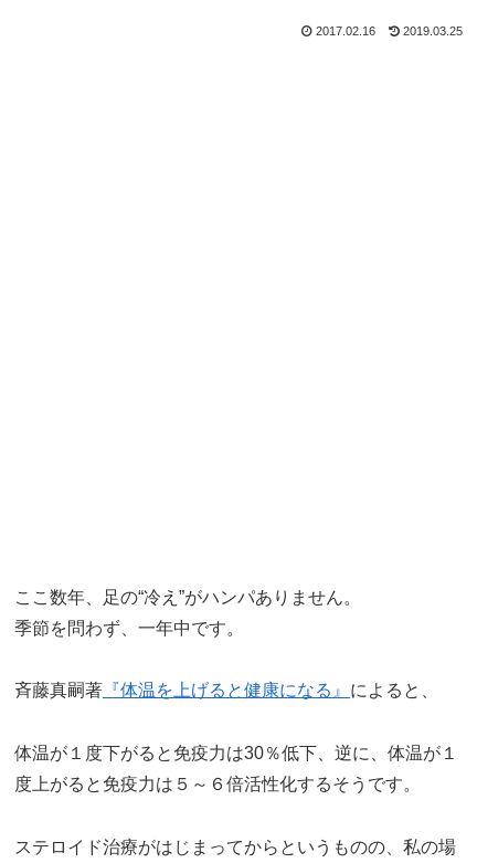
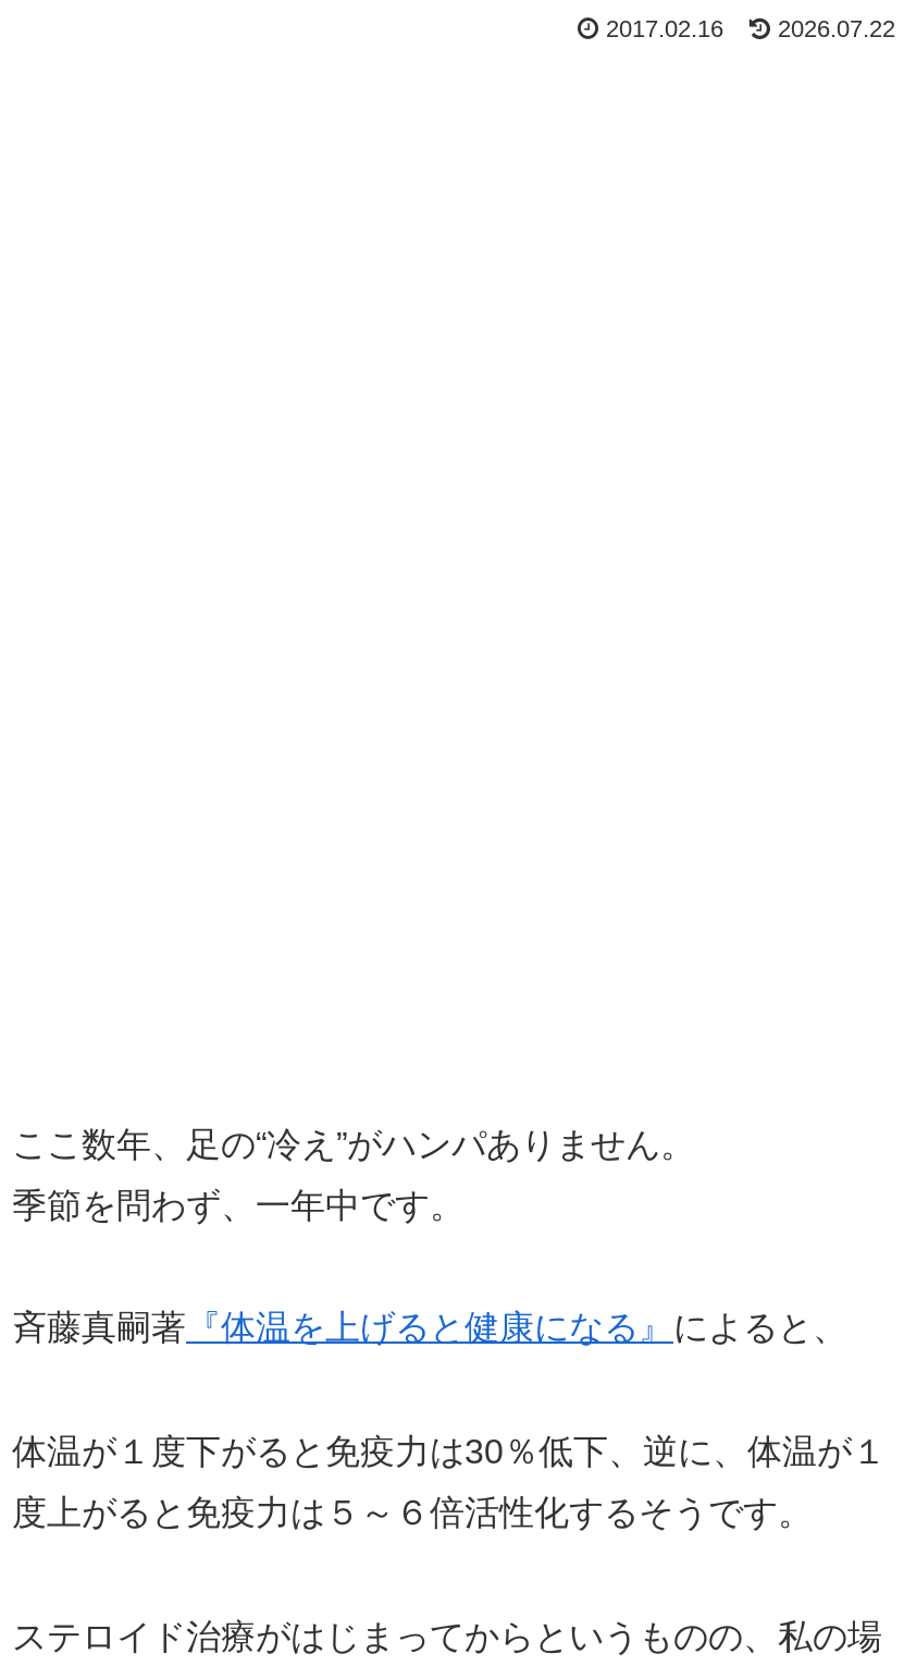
[403,24,463,37] 2019.03.25 -> [778,15,895,41] 2026.07.22

